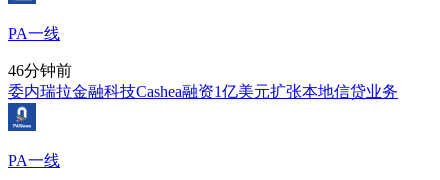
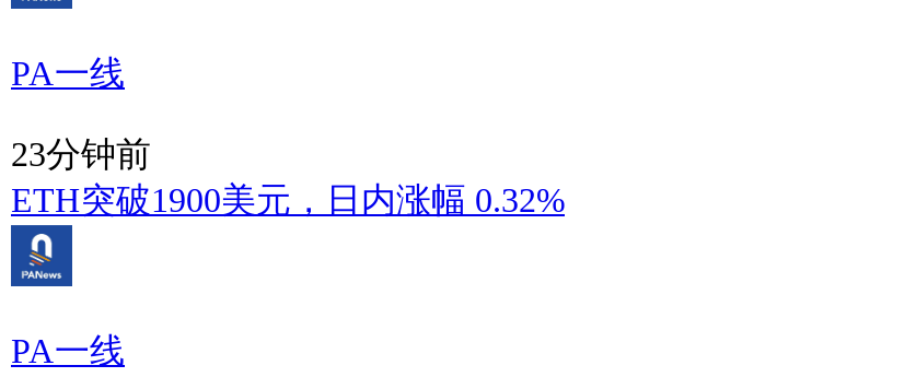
[8,62,398,100] 46分钟前 | 委内瑞拉金融科技Cashea融资1亿美元扩张本地信贷业务 -> [11,135,565,218] 23分钟前 | ETH突破1900美元，日内涨幅 0.32%

